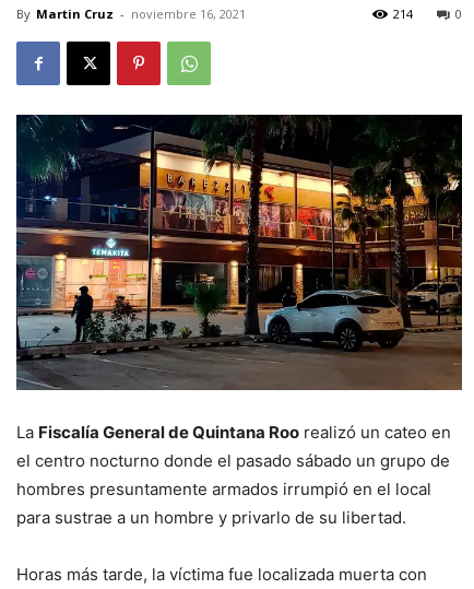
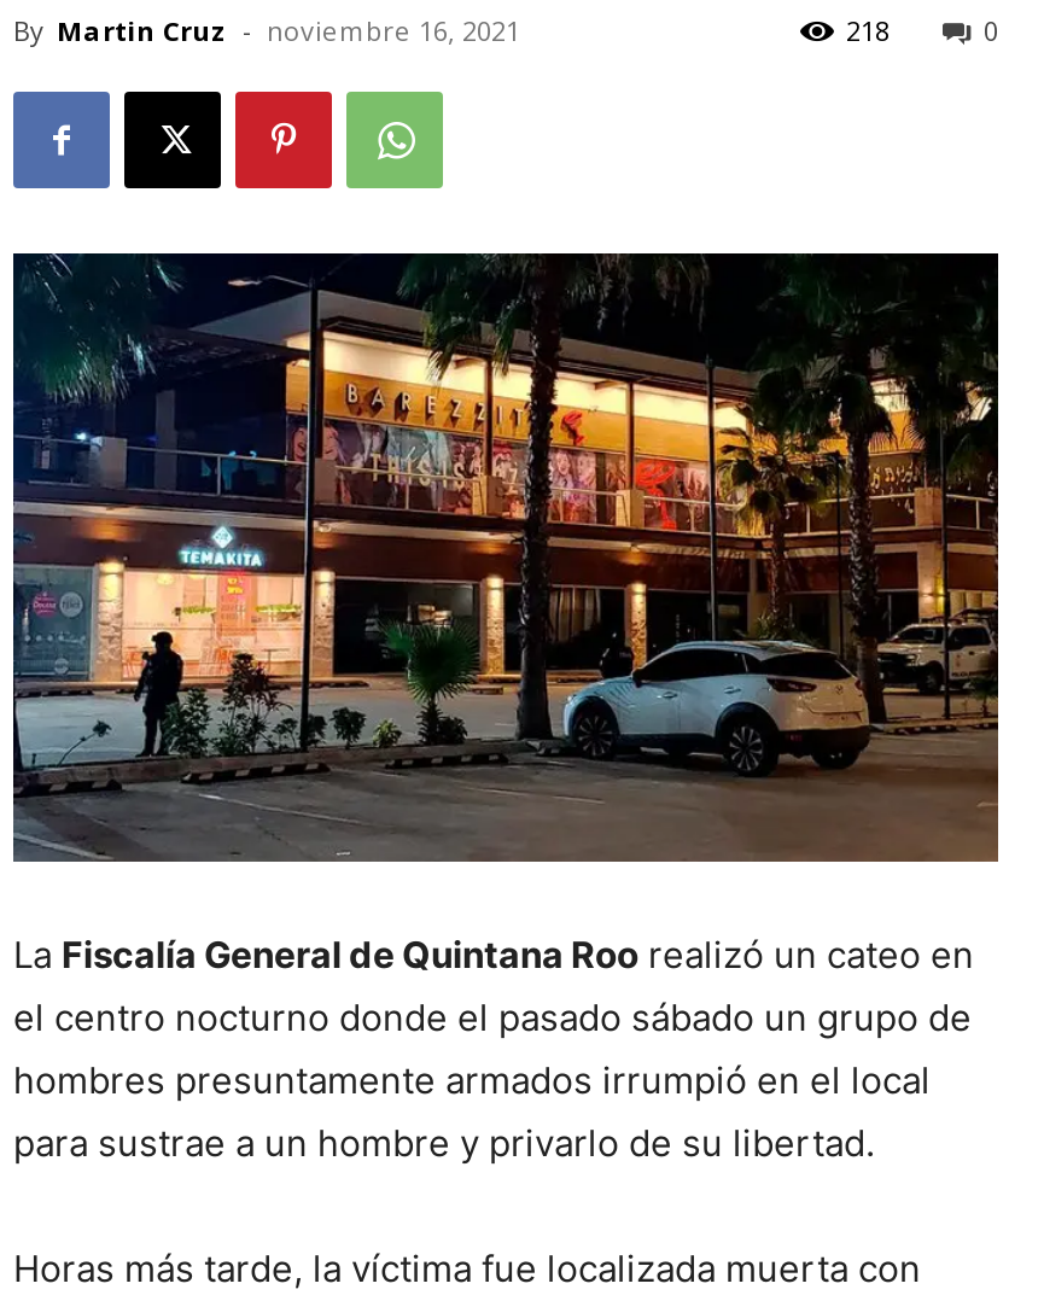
[393,5,413,22] 214 -> [846,12,890,48] 218

